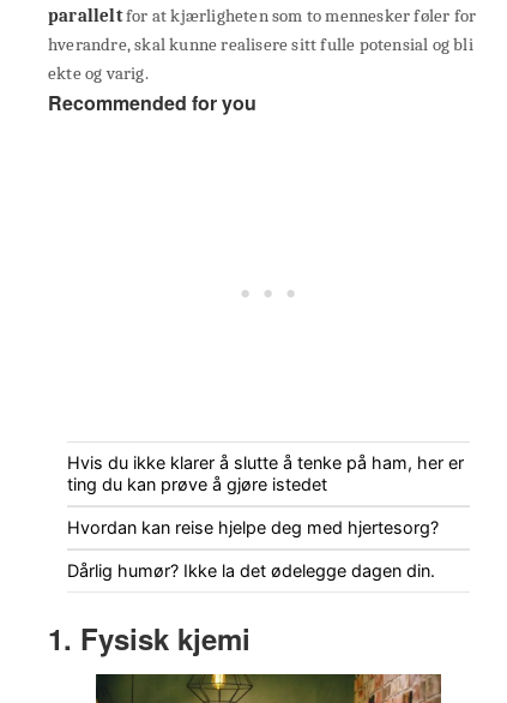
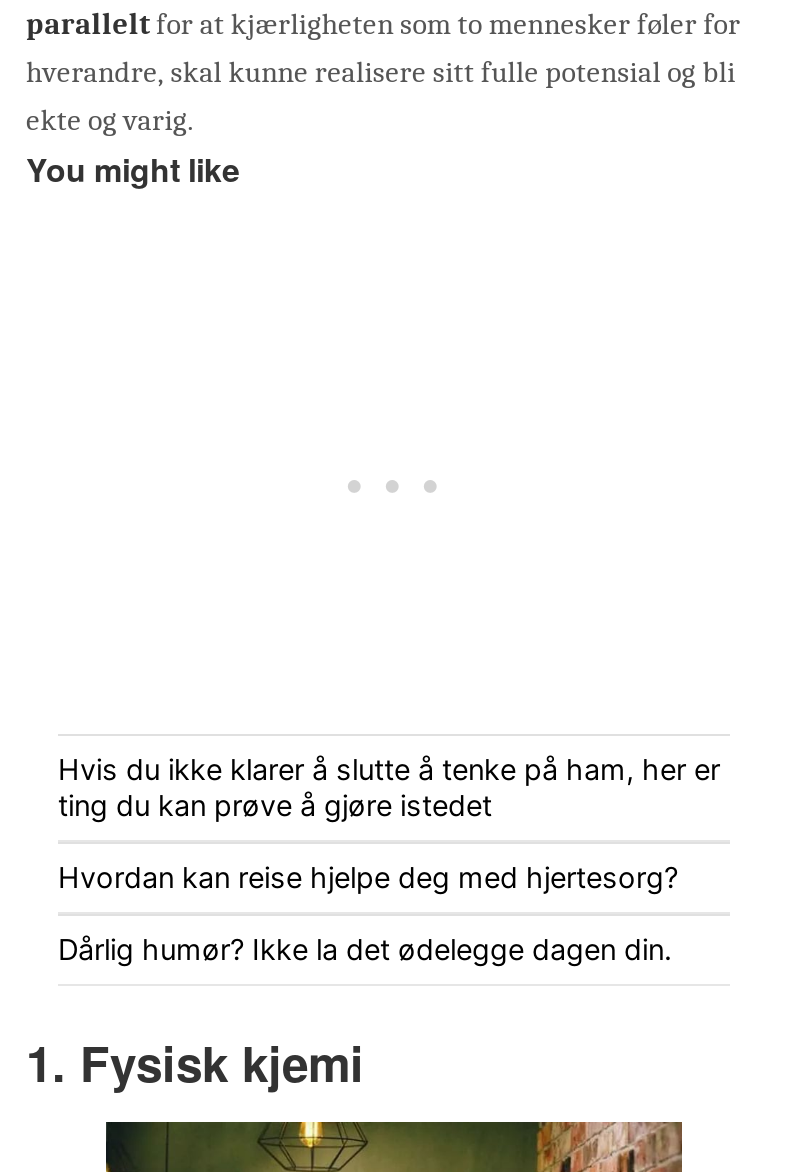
[48,88,256,116] Recommended for you -> [26,147,240,193] You might like

